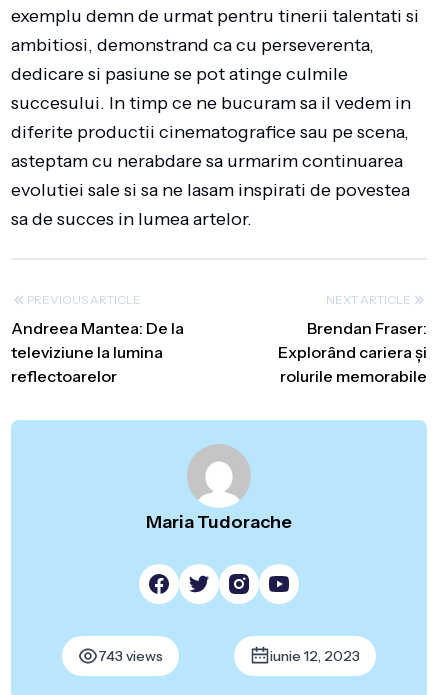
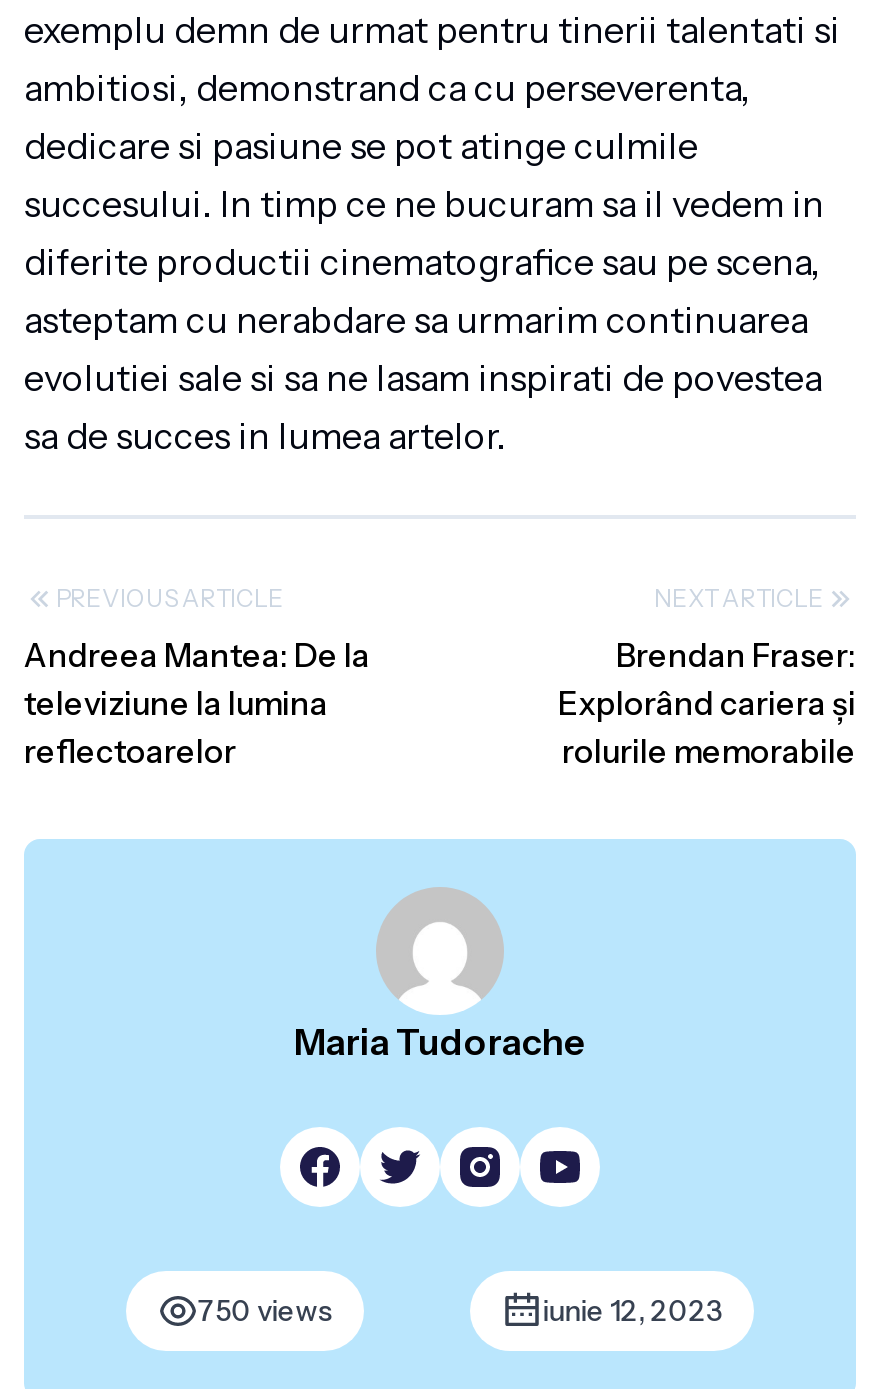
[98,647,163,665] 743 views -> [198,1293,332,1329] 750 views

